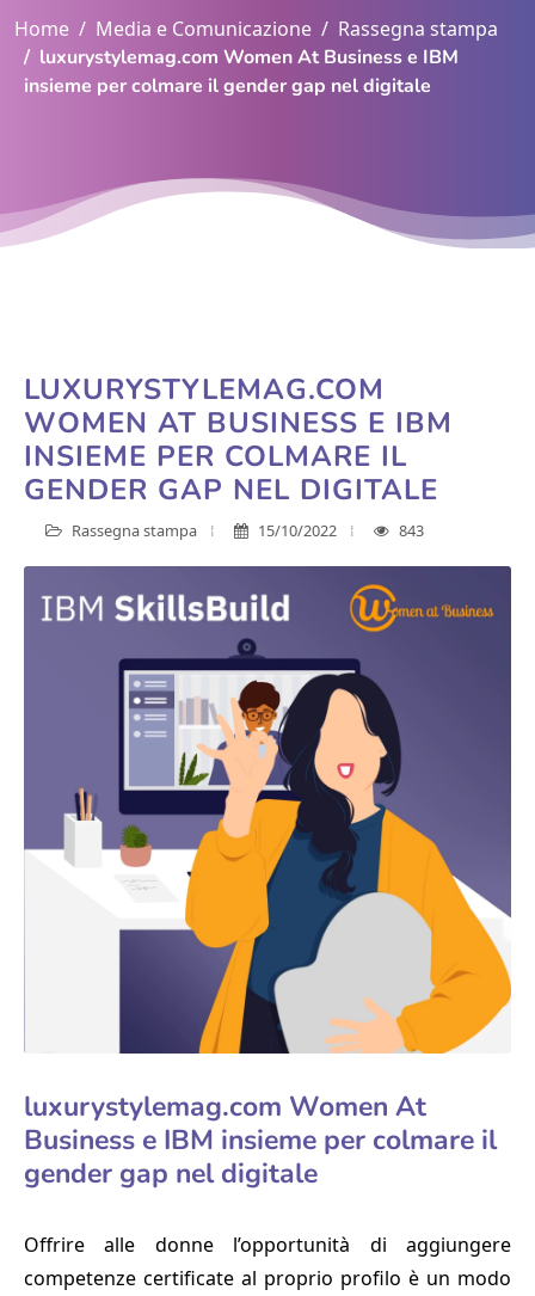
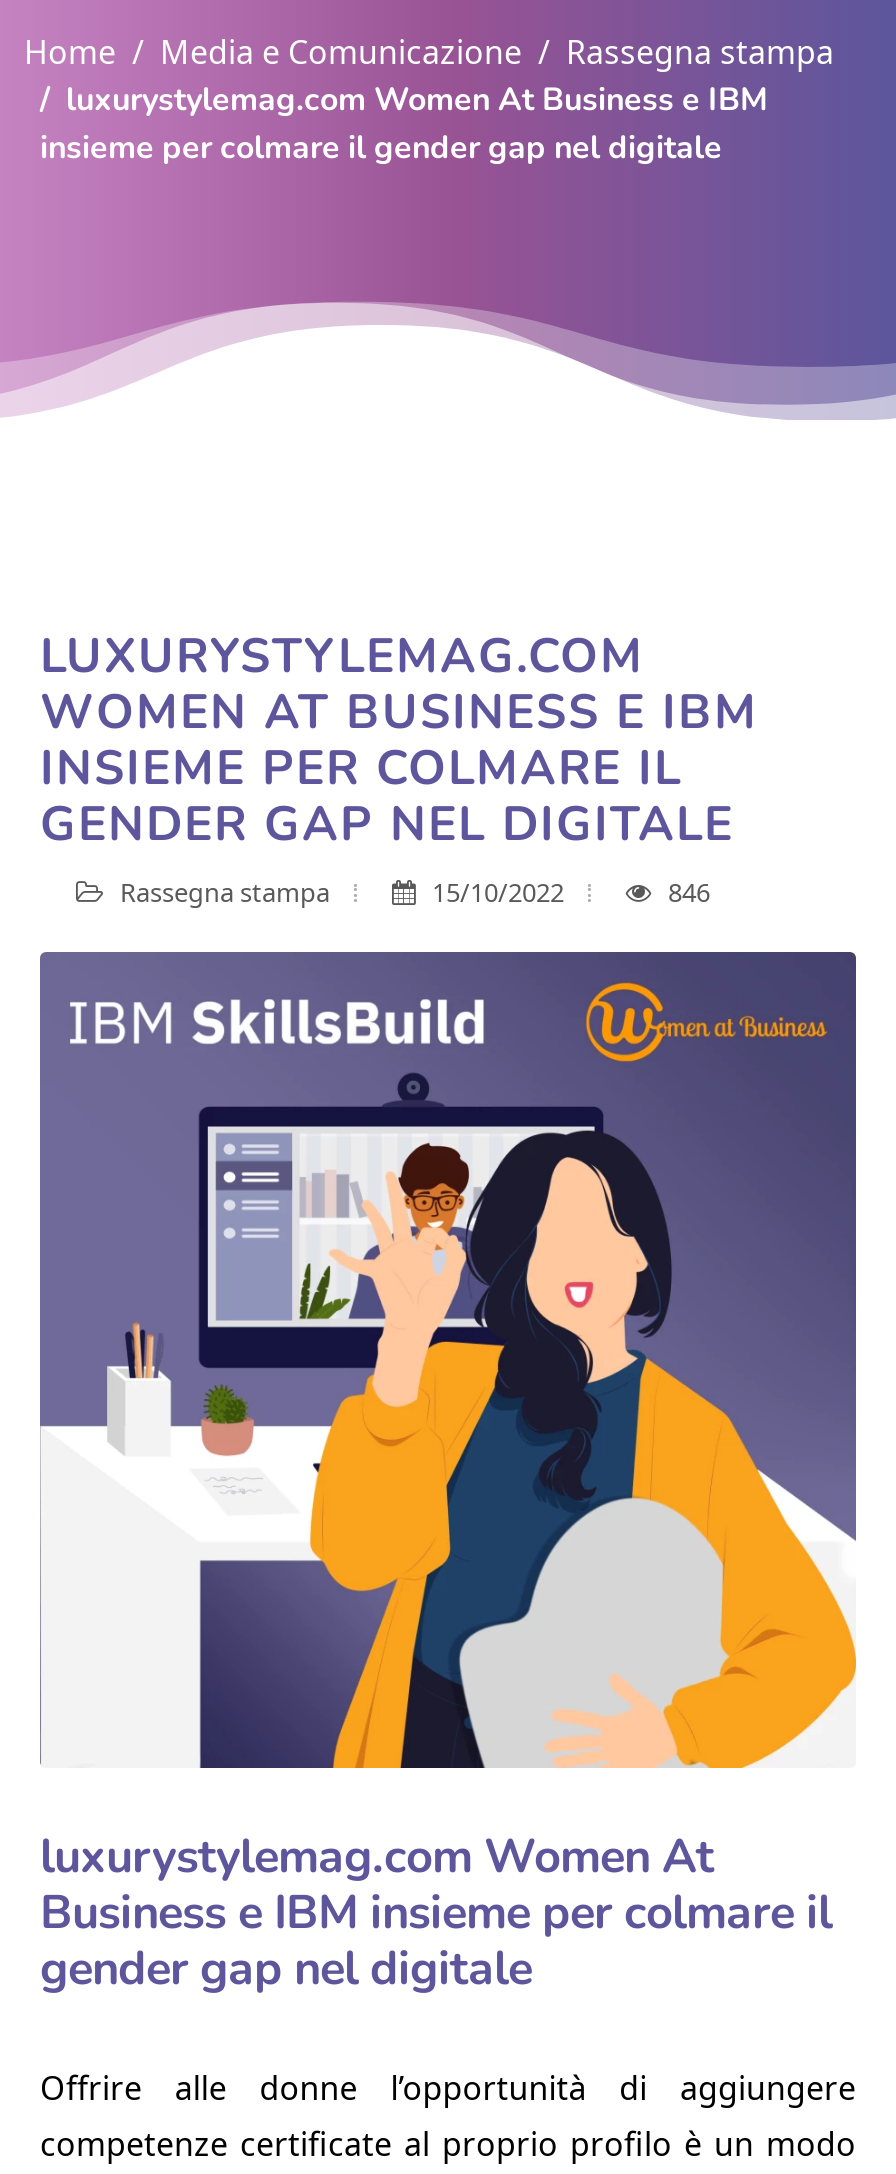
[395,520,424,541] 843 -> [662,874,710,910] 846

